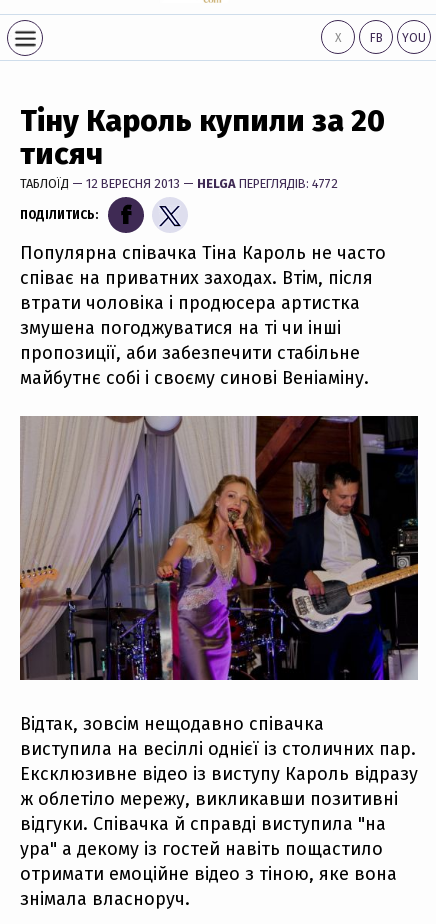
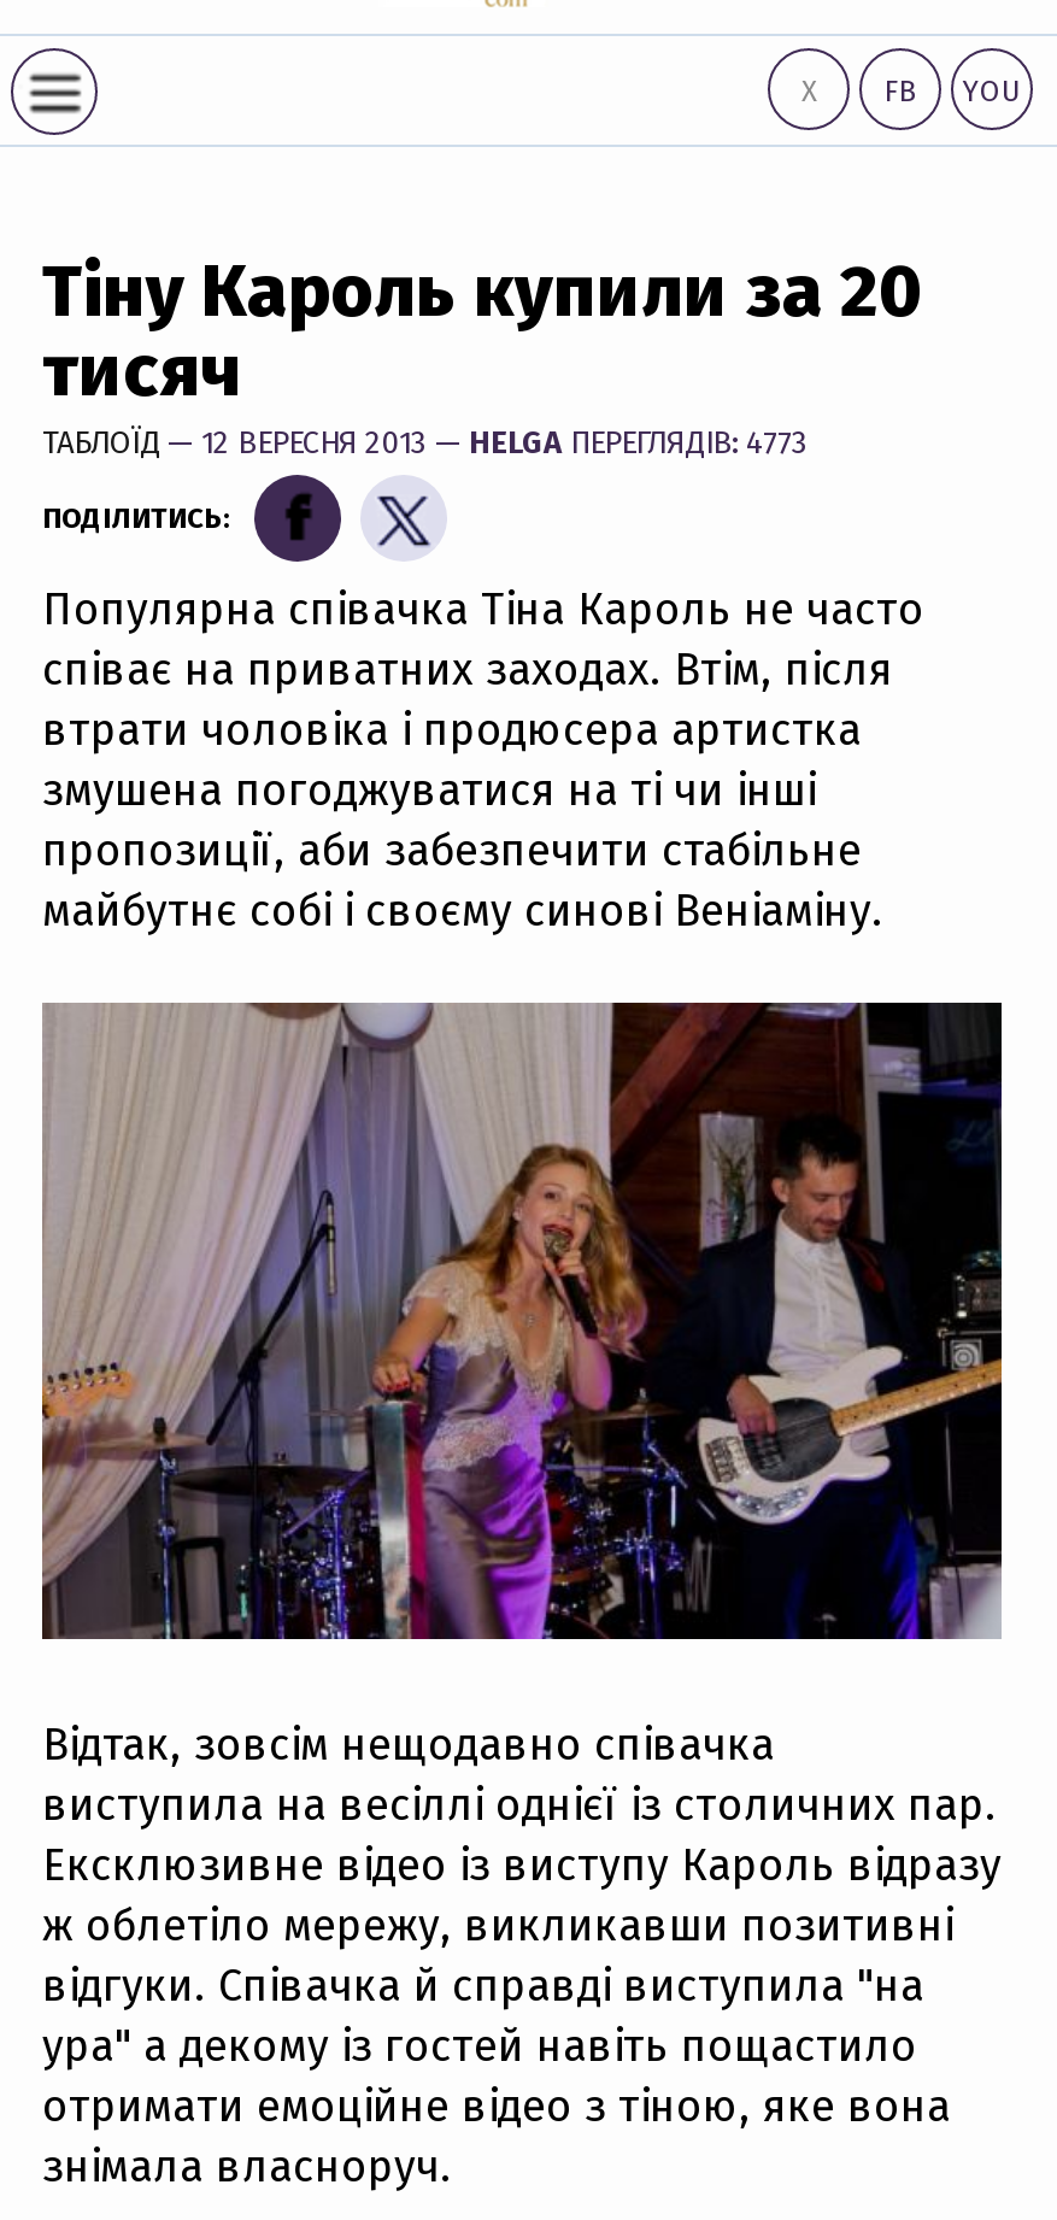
[20,176,338,191] ТАБЛОЇД — 12 ВЕРЕСНЯ 2013 — HELGA ПЕРЕГЛЯДІВ: 4772 -> [42,424,809,460] ТАБЛОЇД — 12 ВЕРЕСНЯ 2013 — HELGA ПЕРЕГЛЯДІВ: 4773

